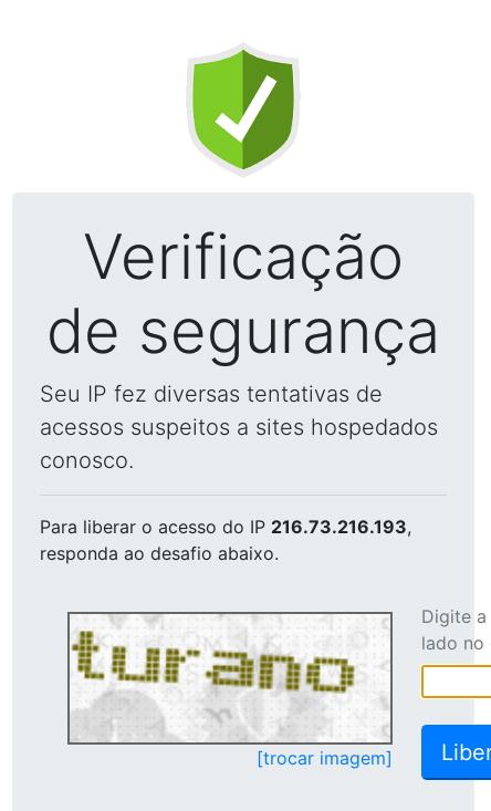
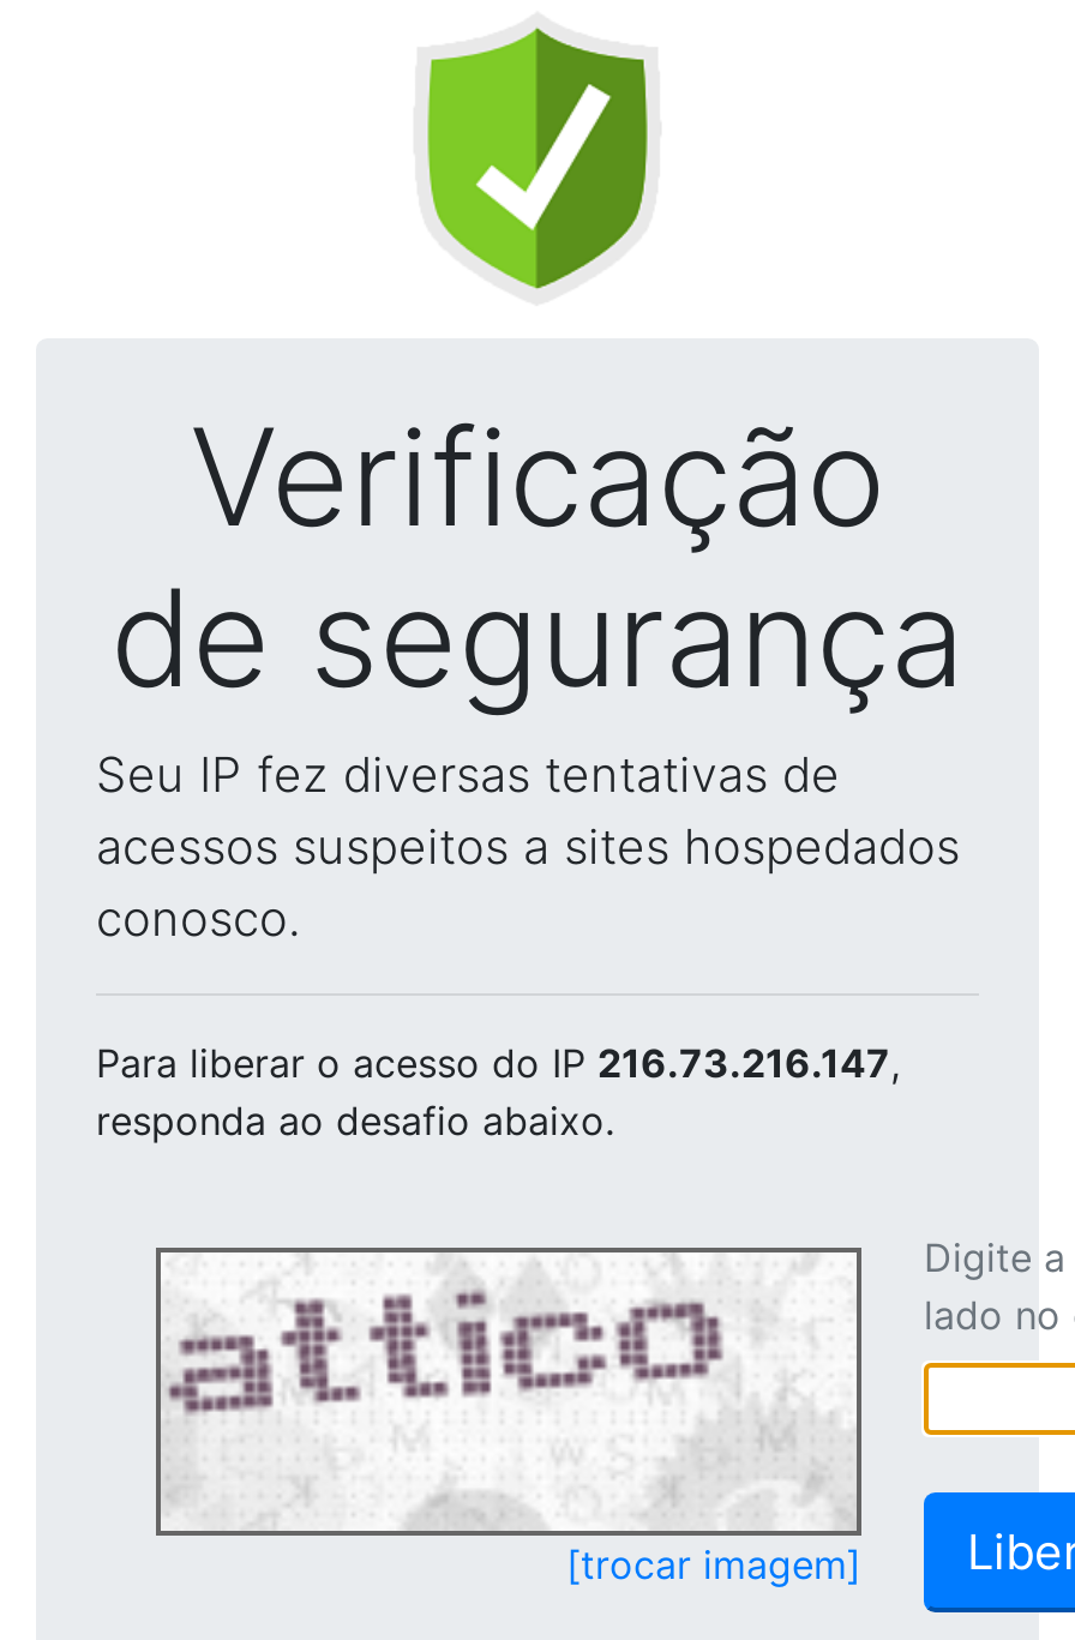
[40,516,411,538] Para liberar o acesso do IP 216.73.216.193, -> [96,1039,900,1087] Para liberar o acesso do IP 216.73.216.147,
[72,617,374,739] [image] -> [163,1257,825,1526] [image]

